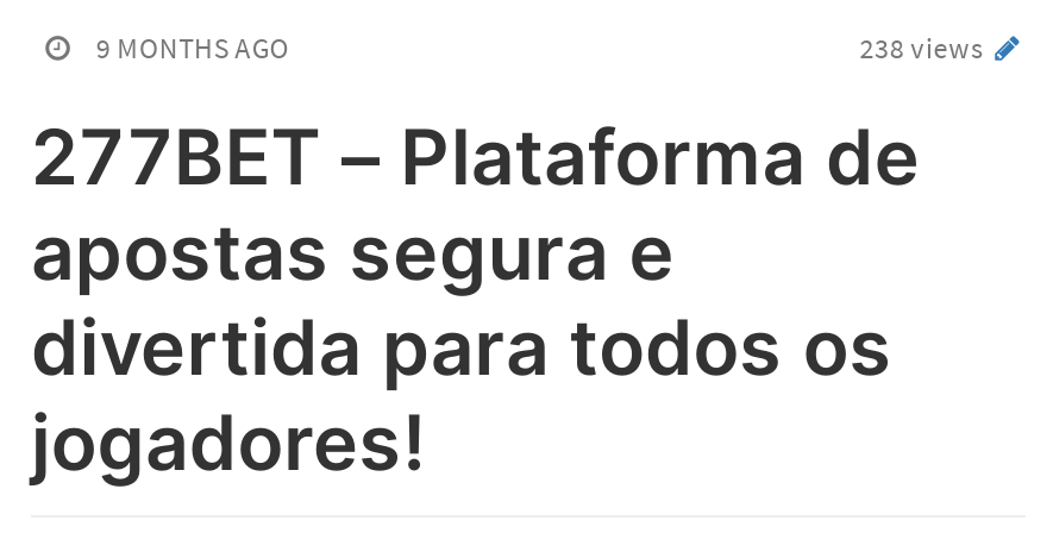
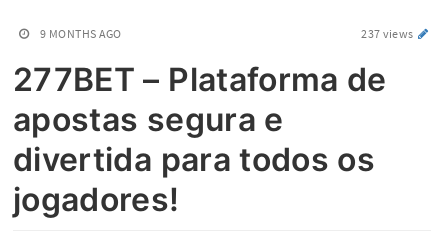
[860,30,989,65] 238 views -> [361,26,416,41] 237 views

